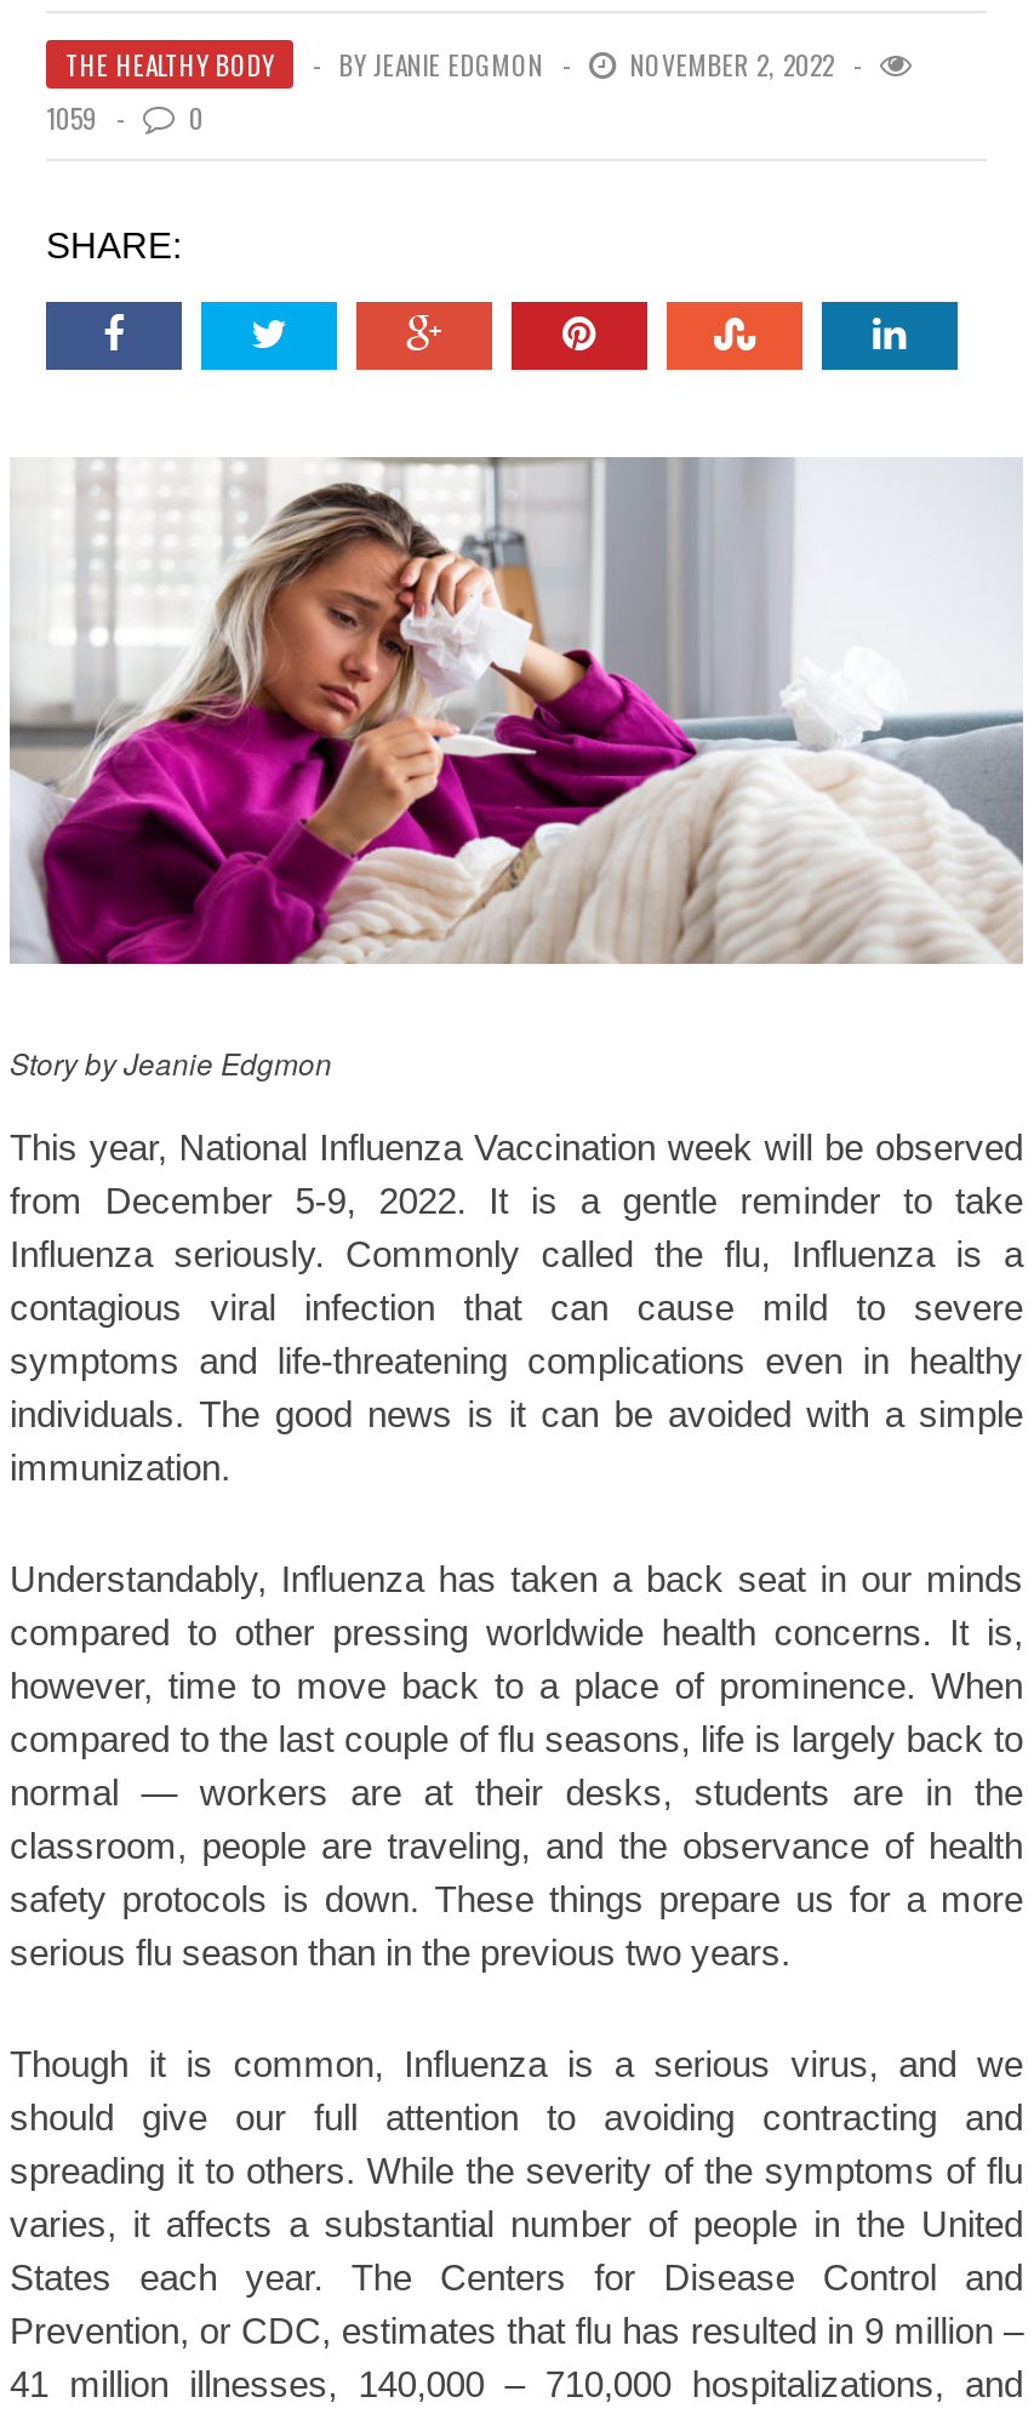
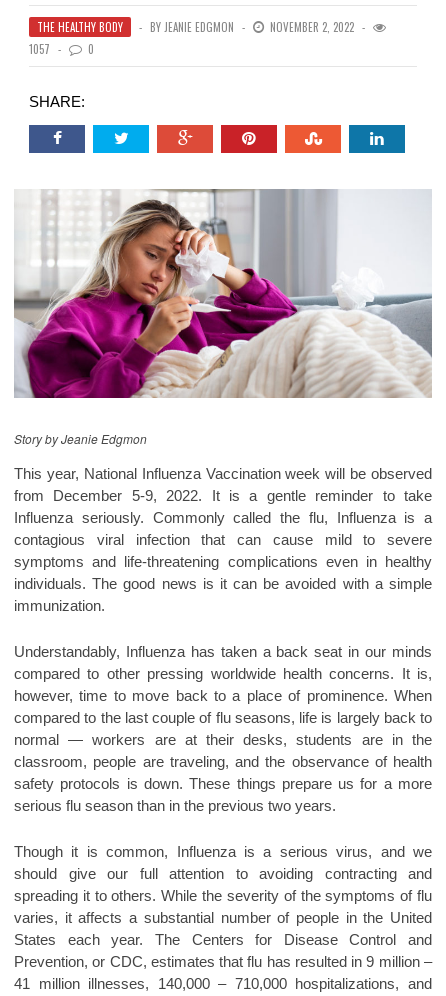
[46,98,97,137] 1059 -> [29,41,50,57] 1057

